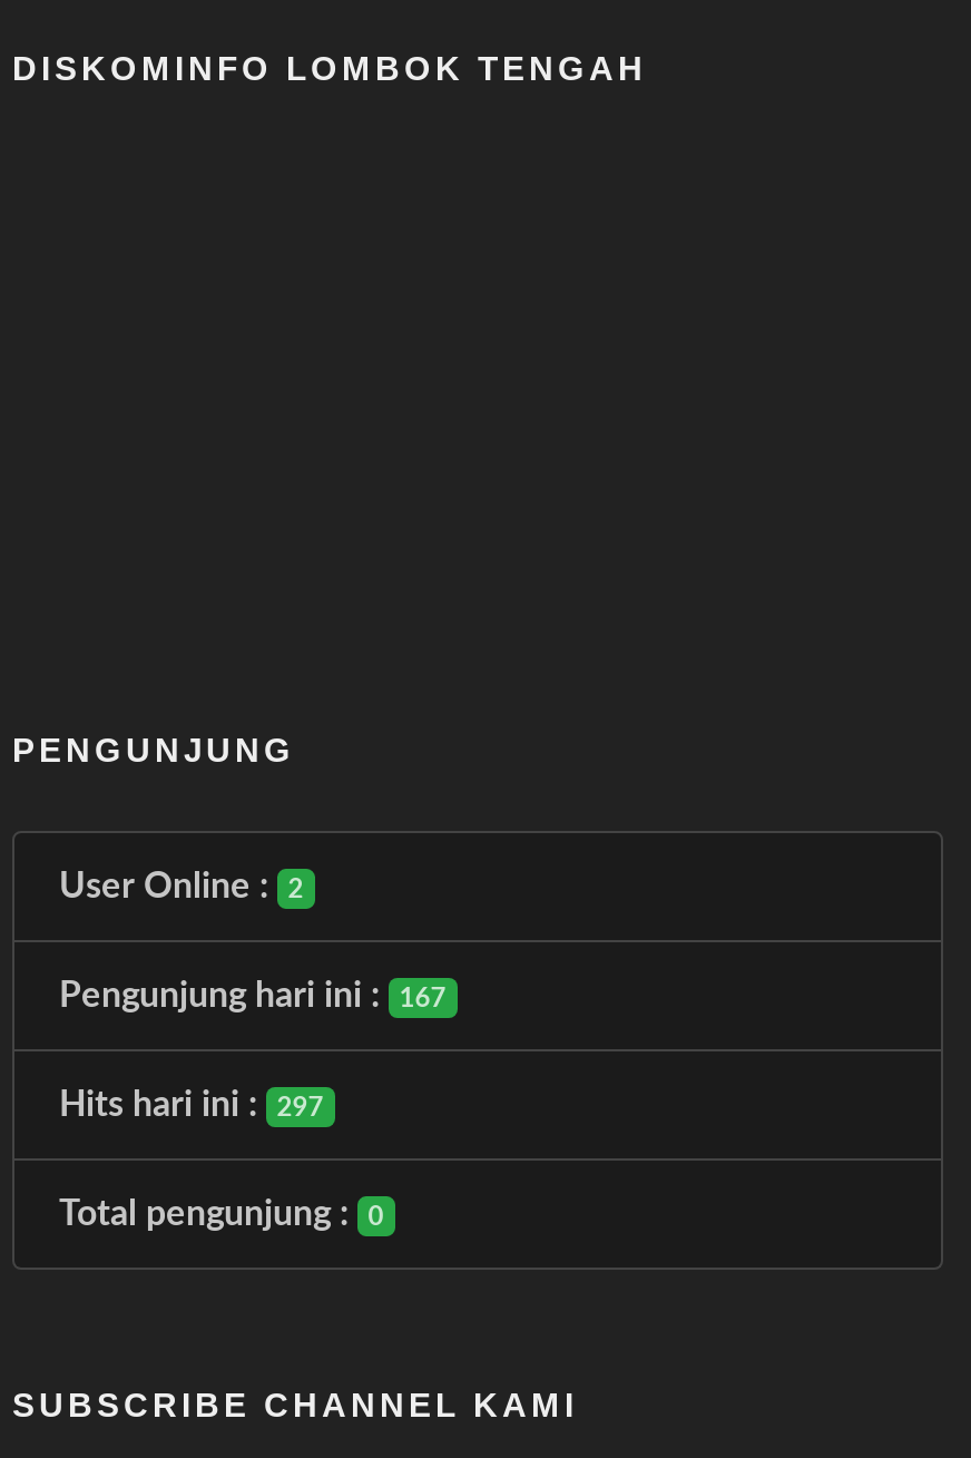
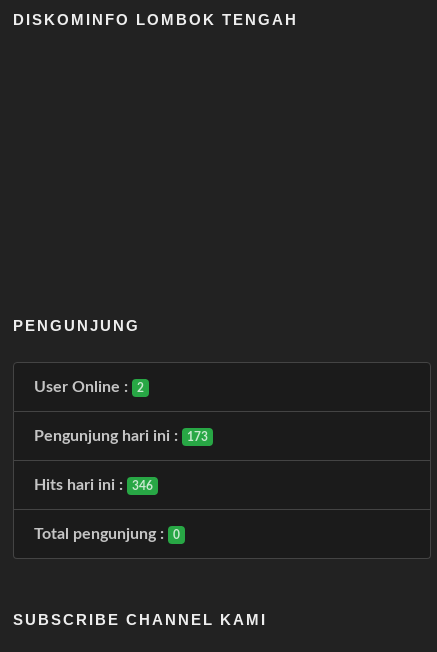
[59,979,446,1015] Pengunjung hari ini : 167 -> [34,428,208,444] Pengunjung hari ini : 173
[59,1088,324,1124] Hits hari ini : 297 -> [34,477,153,493] Hits hari ini : 346

